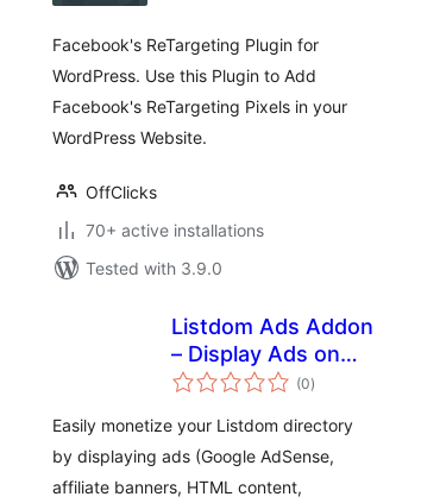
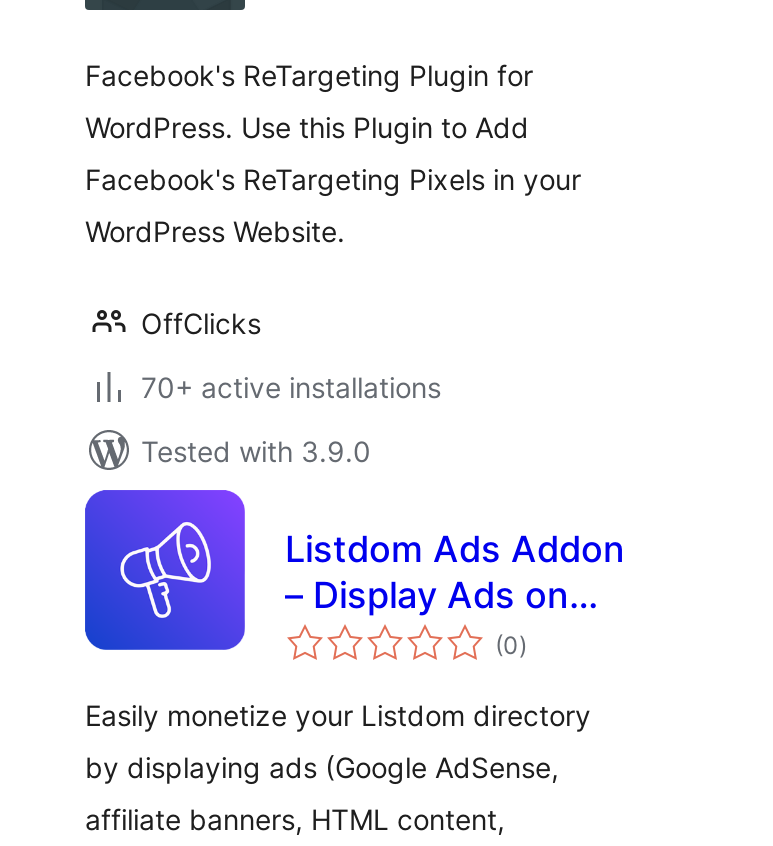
none -> [83,488,247,652] [image]

